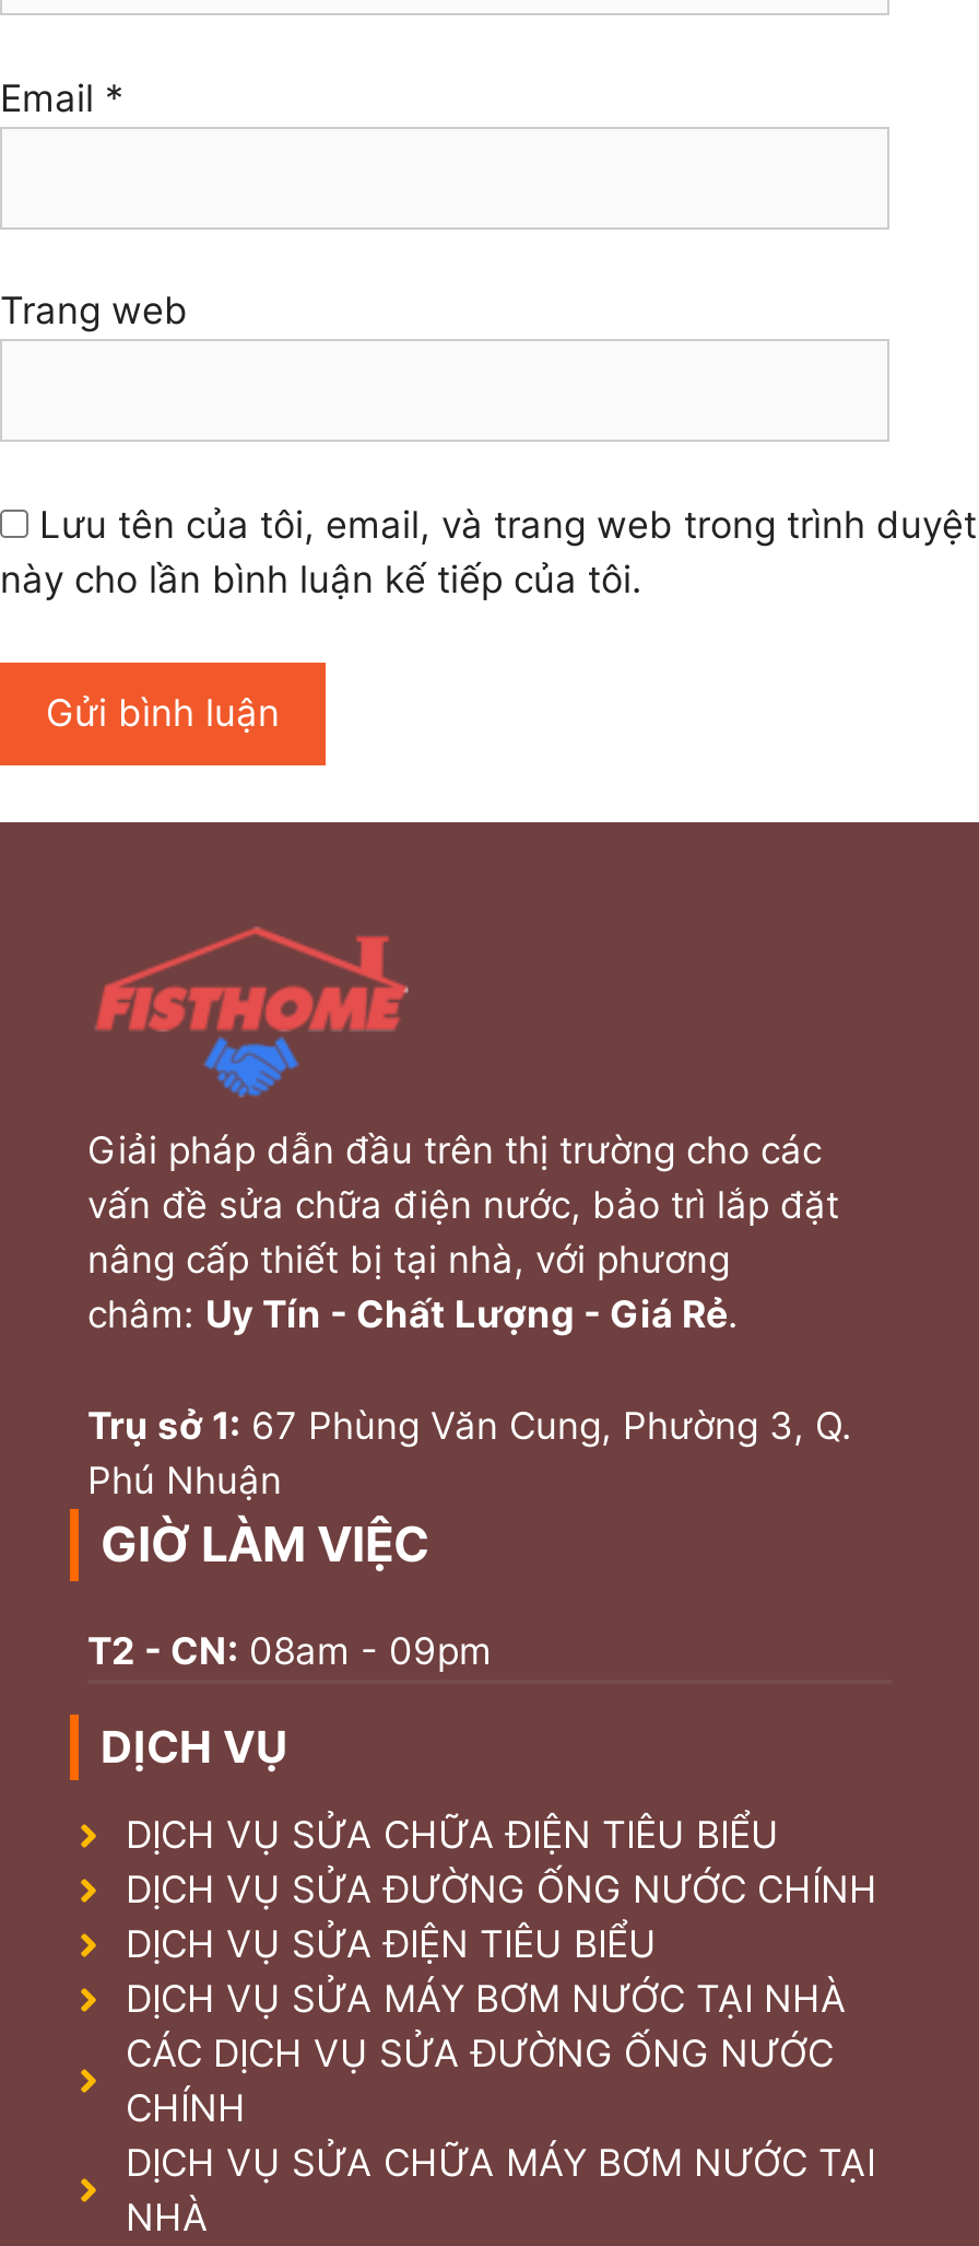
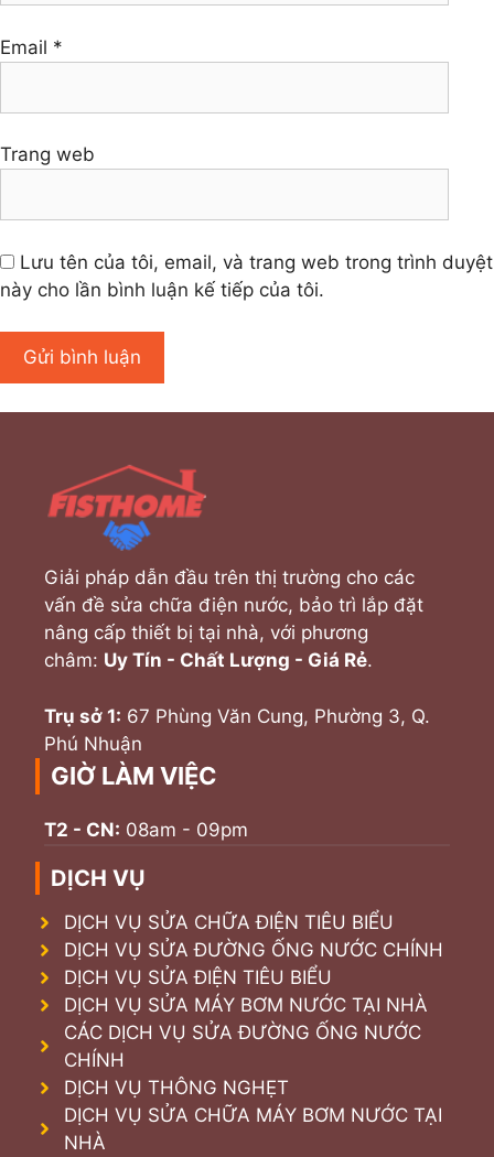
none -> [63,1076,288,1098] DỊCH VỤ THÔNG NGHẸT

